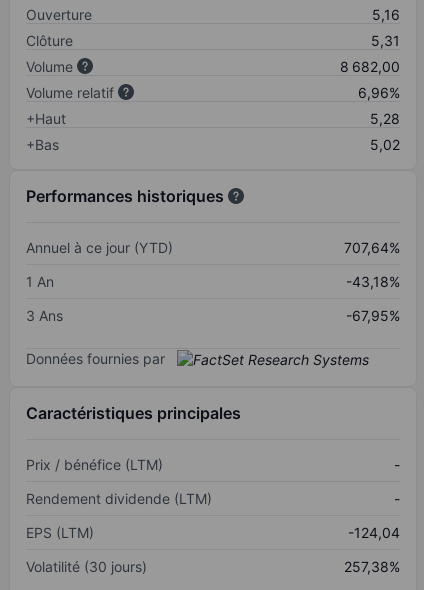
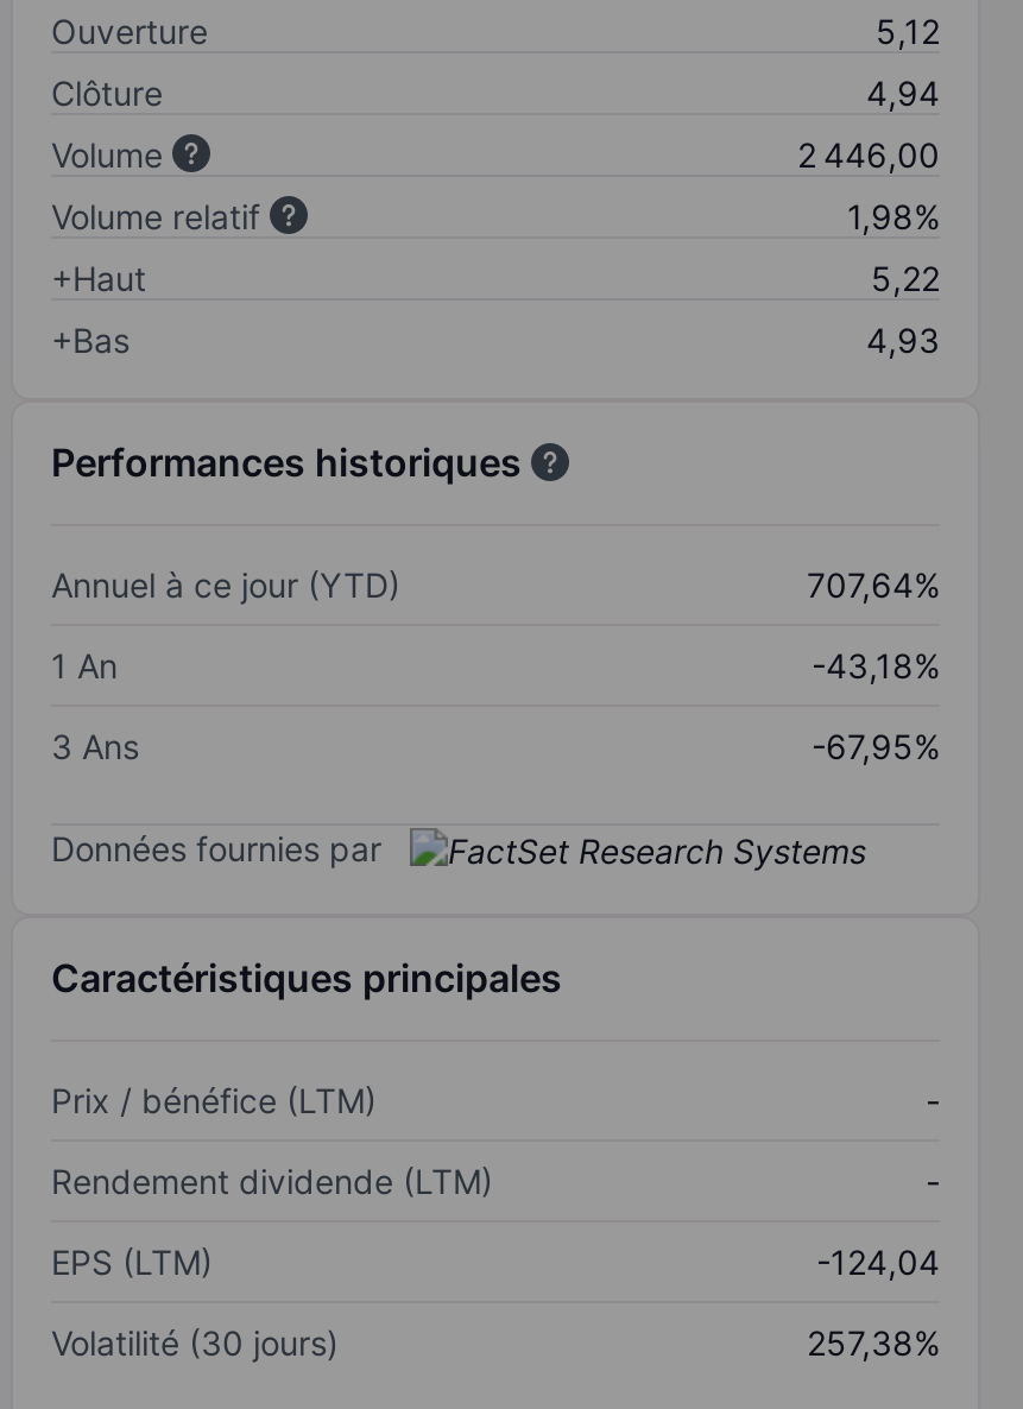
[372,6,400,23] 5,16 -> [876,11,940,51] 5,12
[371,32,400,49] 5,31 -> [866,72,940,113] 4,94
[340,58,400,75] 8 682,00 -> [797,134,940,175] 2 446,00
[358,84,400,101] 6,96% -> [847,196,940,236] 1,98%
[370,110,400,127] 5,28 -> [871,258,940,298] 5,22
[370,136,400,153] 5,02 -> [866,320,940,360] 4,93

